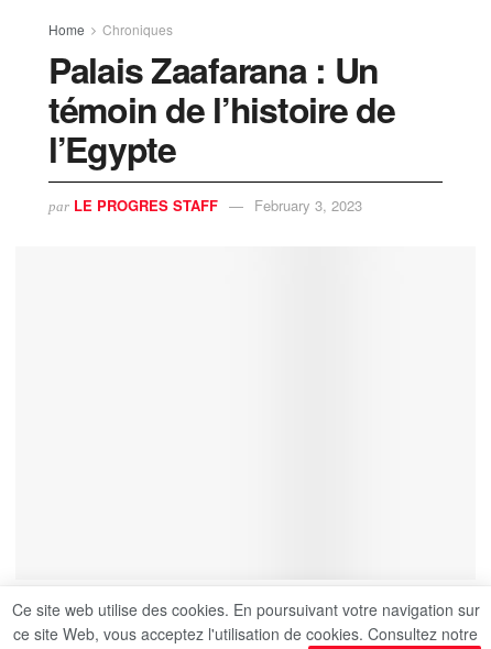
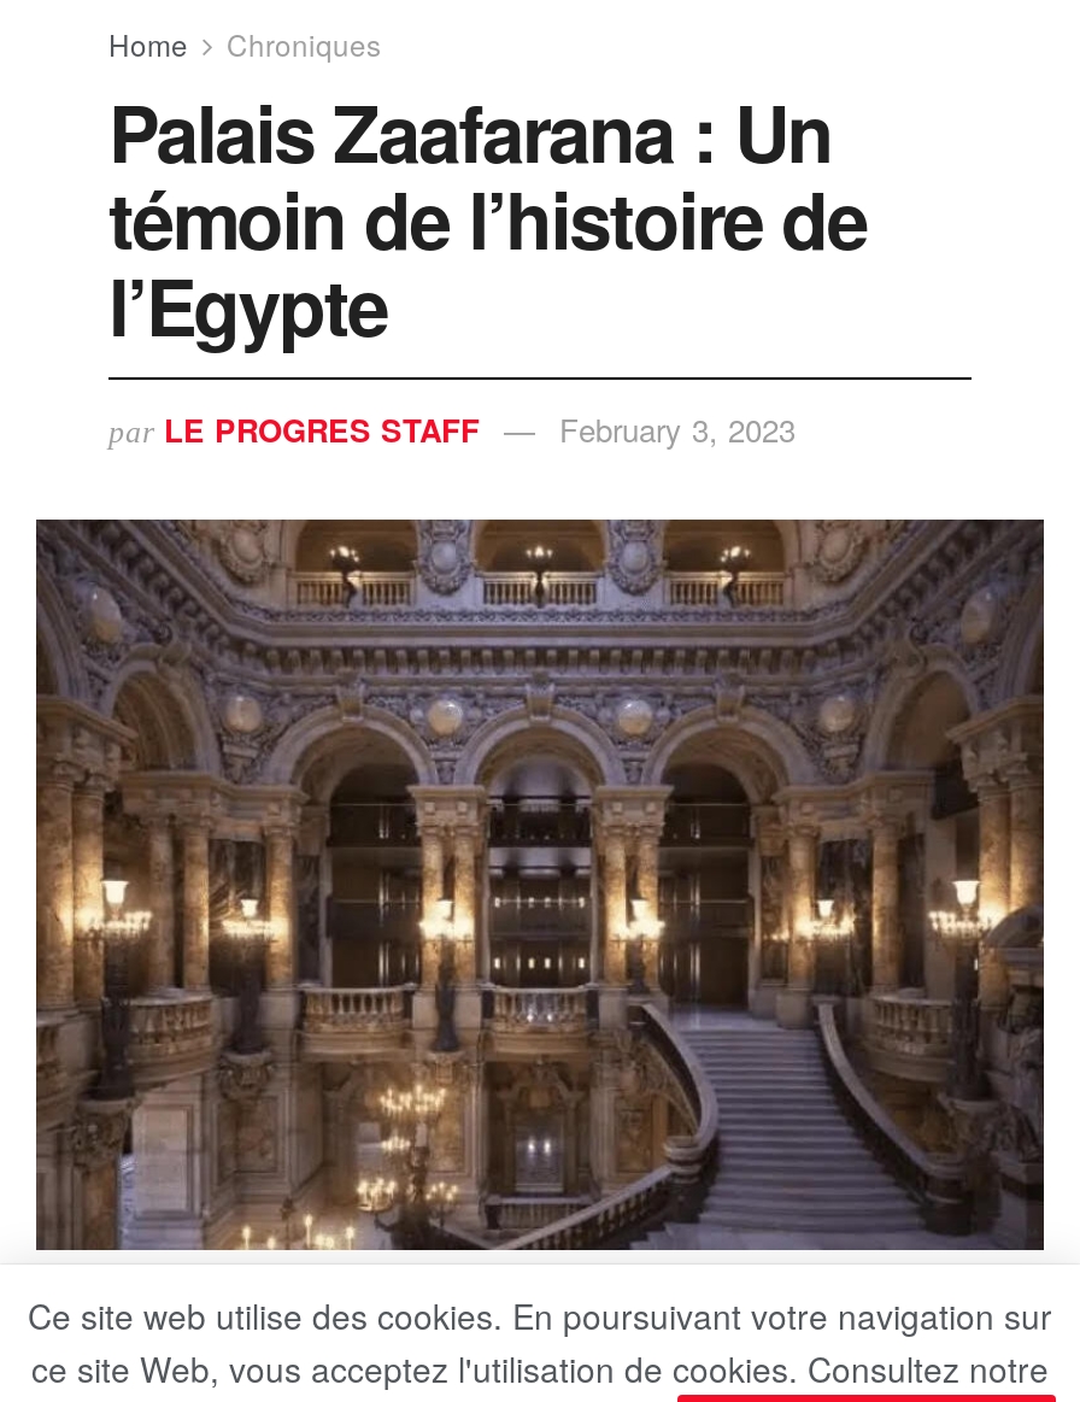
none -> [34,517,1046,1253] [image]

